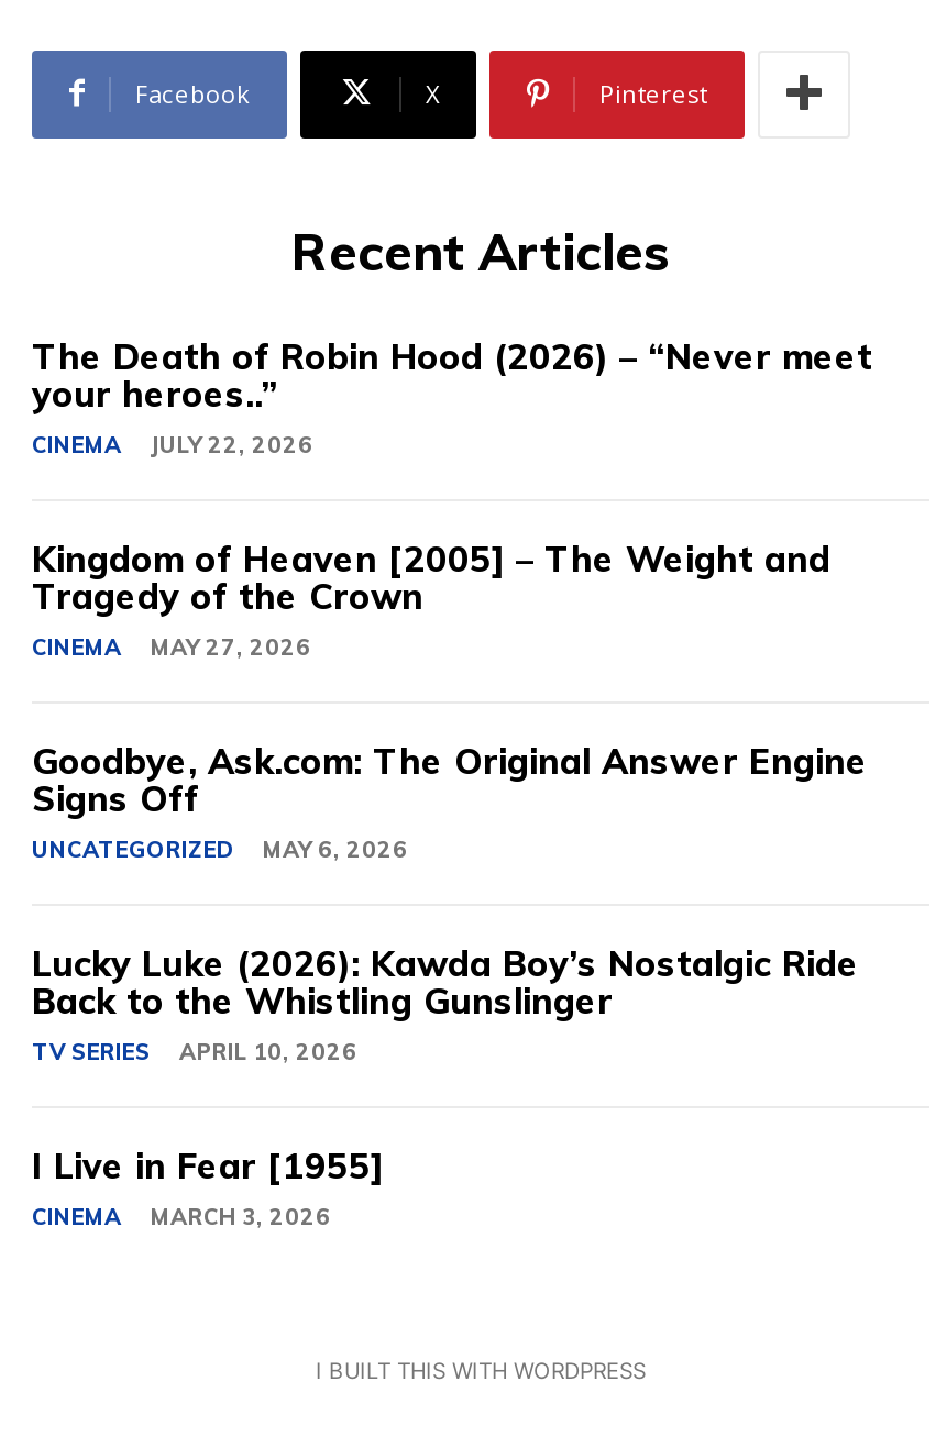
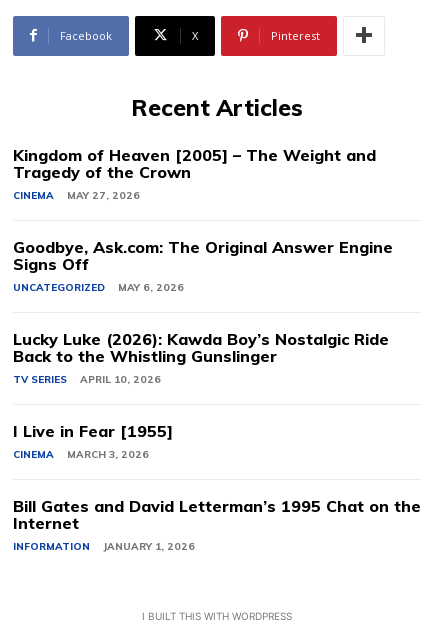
[32,333,872,458] The Death of Robin Hood (2026) – “Never meet | your heroes..” | CINEMA | JULY 22, 2026 -> none
moved [32,535,868,1230] -> [13,144,393,460]: Kingdom of Heaven [2005] – The Weight and | Tragedy of the Crown | CINEMA | ... | CINEMA | MARCH 3, 2026
none -> [13,495,421,552] Bill Gates and David Letterman’s 1995 Chat on the | Internet | INFORMATION | JANUARY 1, 2026

